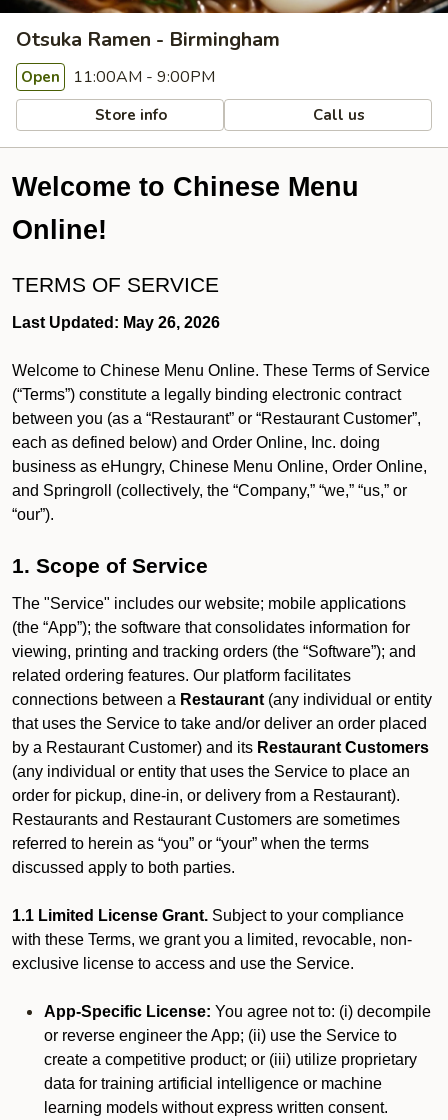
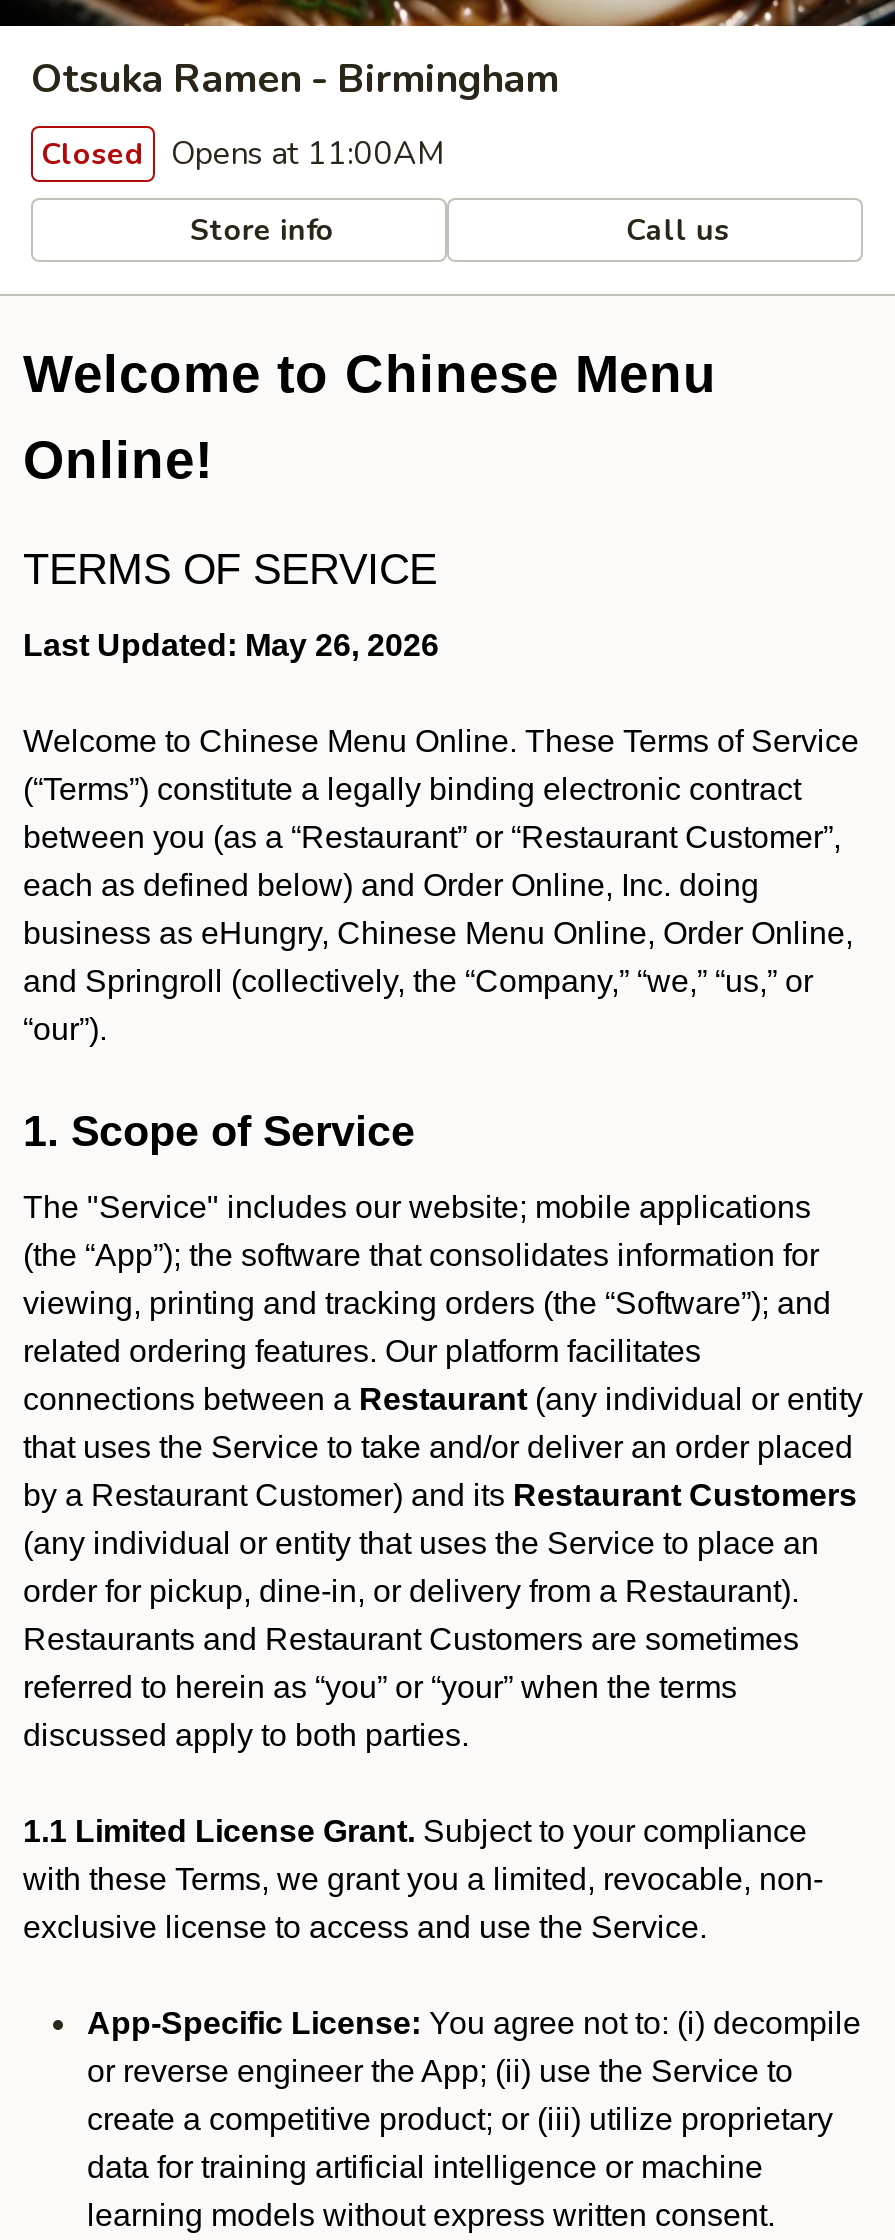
[21,66,215,88] Open 11:00AM - 9:00PM -> [41,132,445,176] Closed Opens at 11:00AM

